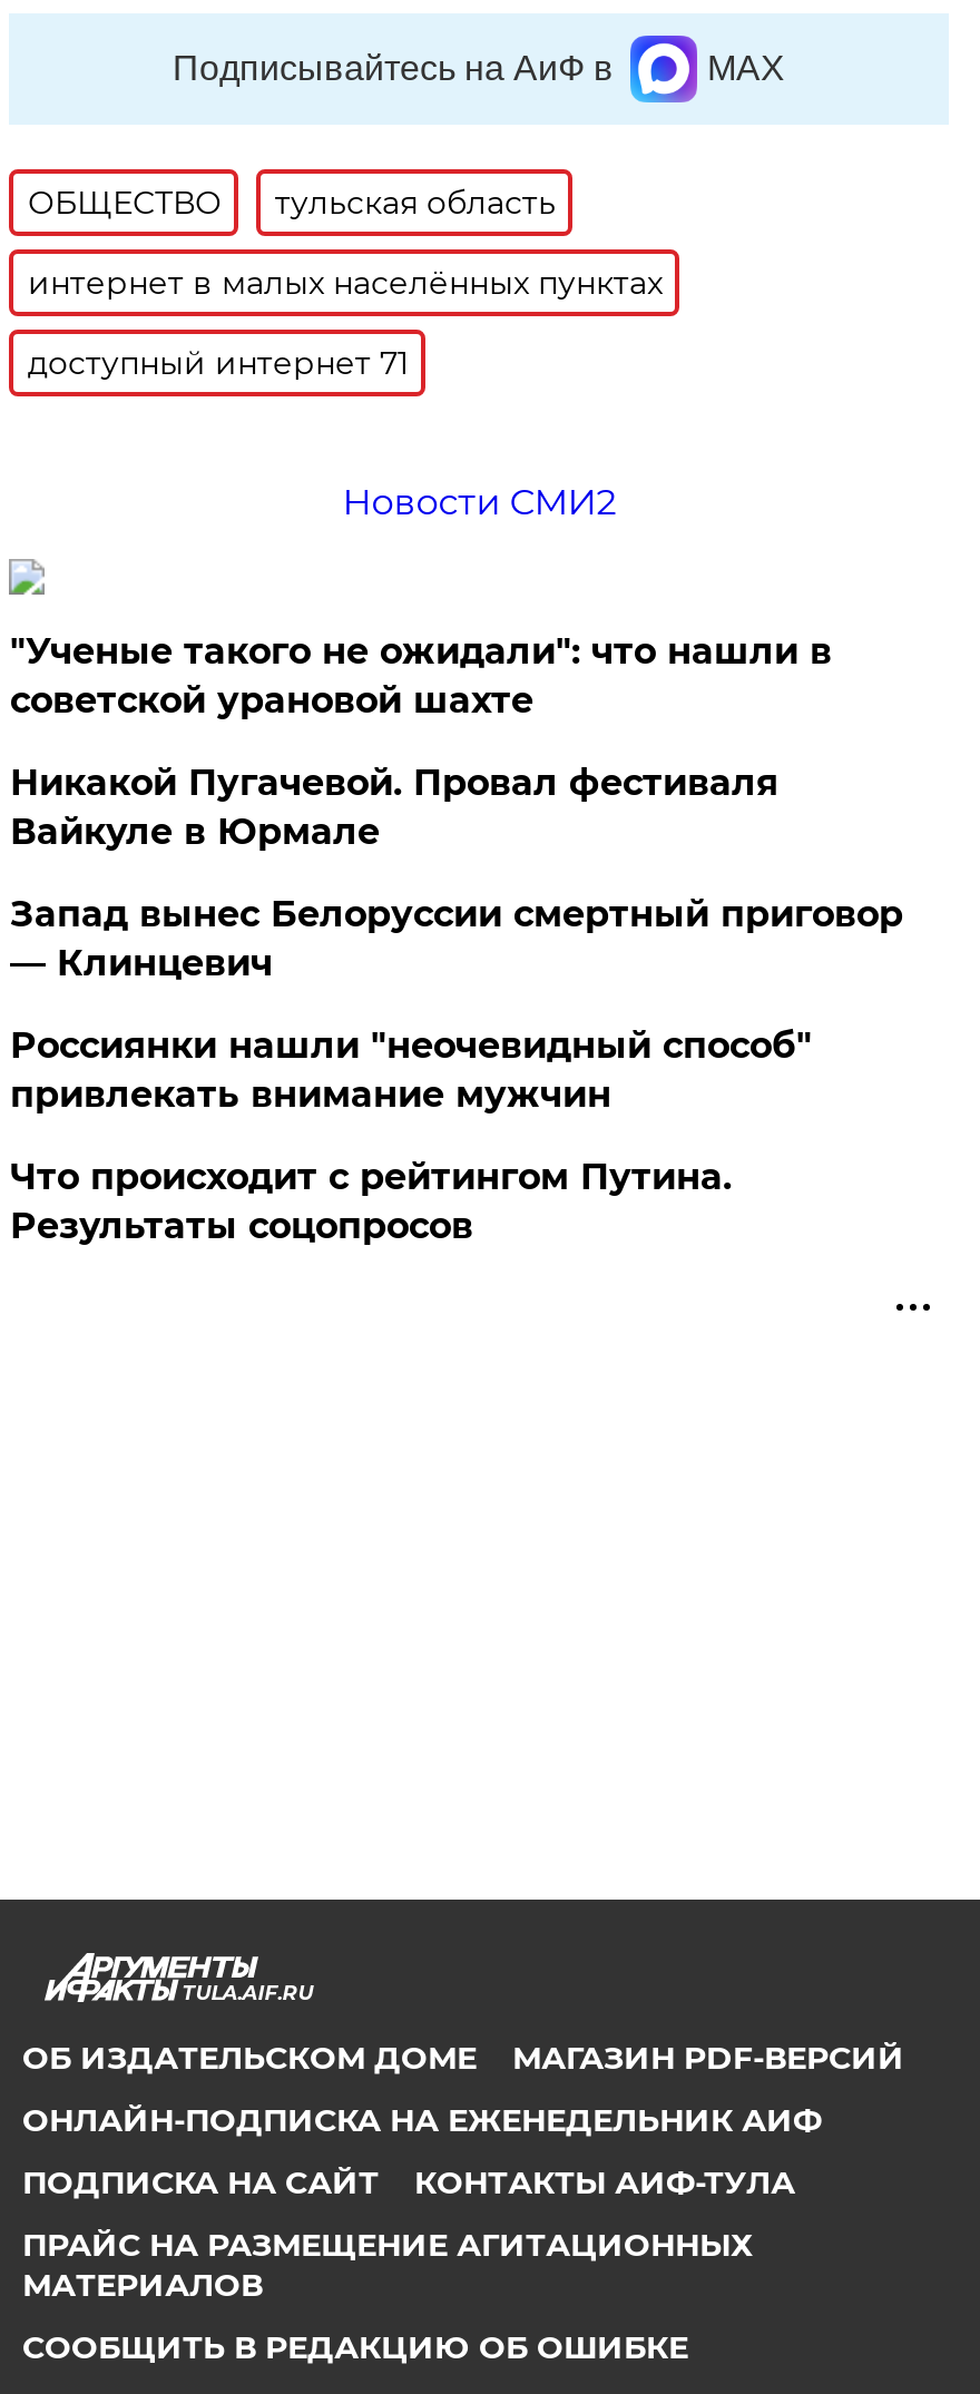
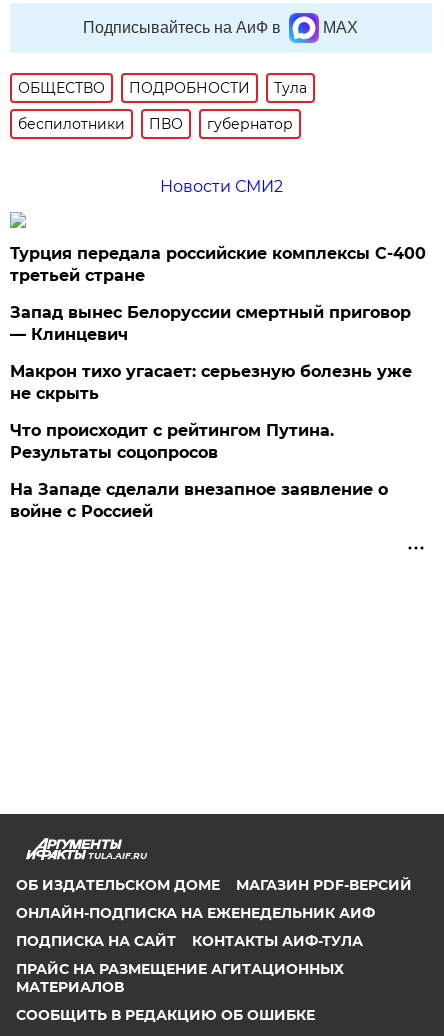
[28,183,662,383] тульская область | интернет в малых населённых пунктах | доступный интернет 71 -> [18,79,307,133] ПОДРОБНОСТИ | Тула | беспилотники | ПВО | губернатор
[10,630,832,853] "Ученые такого не ожидали": что нашли в | советской урановой шахте | Никакой Пугачевой. Провал фестиваля | Вайкуле в Юрмале -> [10,244,426,285] Турция передала российские комплексы С-400 | третьей стране
moved [10,893,903,984] -> [10,303,411,344]: Запад вынес Белоруссии смертный приговор | — Клинцевич
[10,1024,812,1116] Россиянки нашли "неочевидный способ" | привлекать внимание мужчин -> [10,362,412,403] Макрон тихо угасает: серьезную болезнь уже | не скрыть
moved [10,1156,731,1247] -> [10,421,334,462]: Что происходит с рейтингом Путина. | Результаты соцопросов
none -> [10,480,388,521] На Западе сделали внезапное заявление о | войне с Россией

